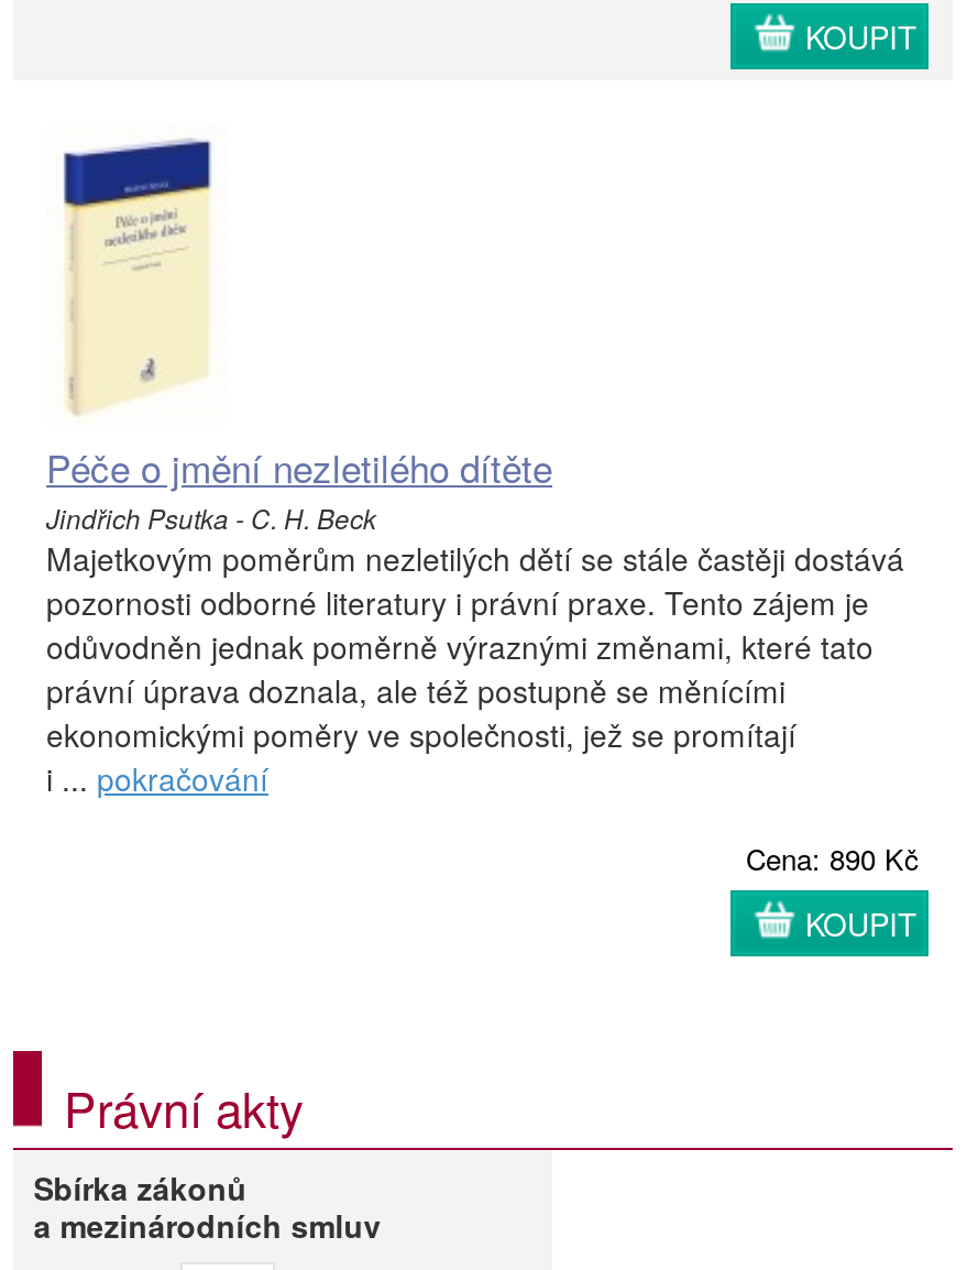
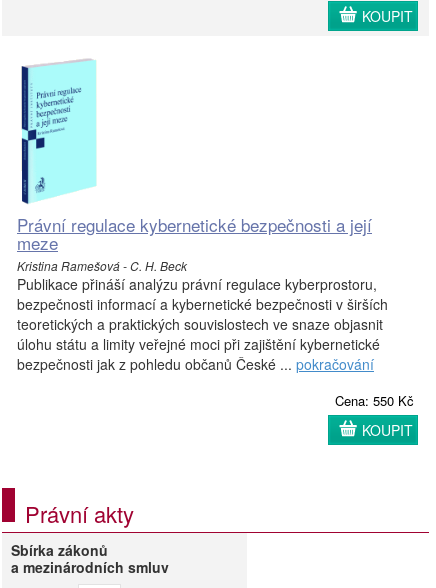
[46,131,904,799] [image] | Péče o jmění nezletilého dítěte | Jindřich Psutka - C. H. Beck | Majetkovým poměrům nezletilých dětí se stále častěji dostává | pozornosti odborné literatury i právní praxe. Tento zájem je | odůvodněn jednak poměrně výraznými změnami, které tato | právní úprava doznala, ale též postupně se měnícími | ekonomickými poměry ve společnosti, jež se promítají | i ... pokračování -> [17,59,388,374] [image] | Právní regulace kybernetické bezpečnosti a její | meze | Kristina Ramešová - C. H. Beck | Publikace přináší analýzu právní regulace kyberprostoru, | bezpečnosti informací a kybernetické bezpečnosti v širších | teoretických a praktických souvislostech ve snaze objasnit | úlohu státu a limity veřejné moci při zajištění kybernetické | bezpečnosti jak z pohledu občanů České ... pokračování
[746,837,920,879] Cena: 890 Kč -> [335,391,414,410] Cena: 550 Kč

